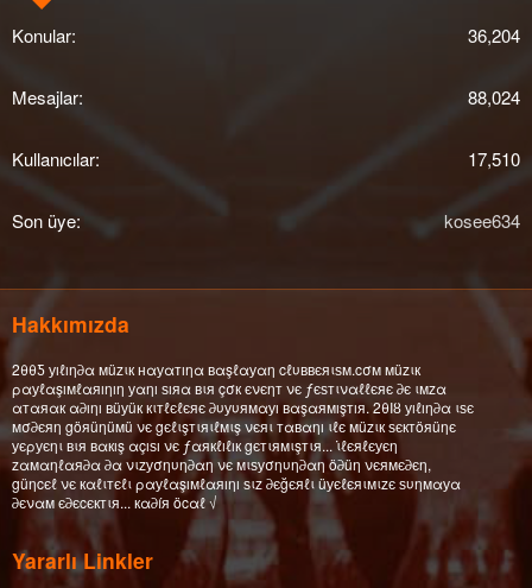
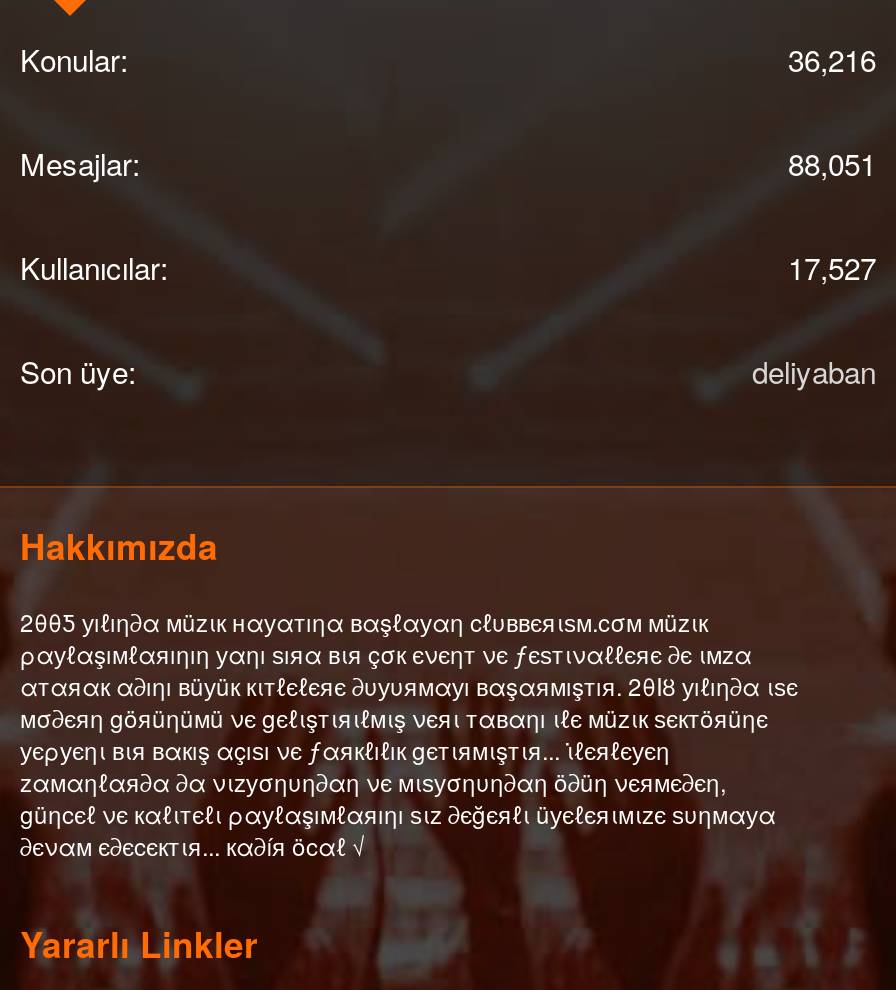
[468,22,520,47] 36,204 -> [788,37,876,79] 36,216
[468,84,520,109] 88,024 -> [788,141,876,183] 88,051
[468,146,520,171] 17,510 -> [788,245,876,287] 17,527
[444,207,520,232] kosee634 -> [752,349,876,391] deliyaban

